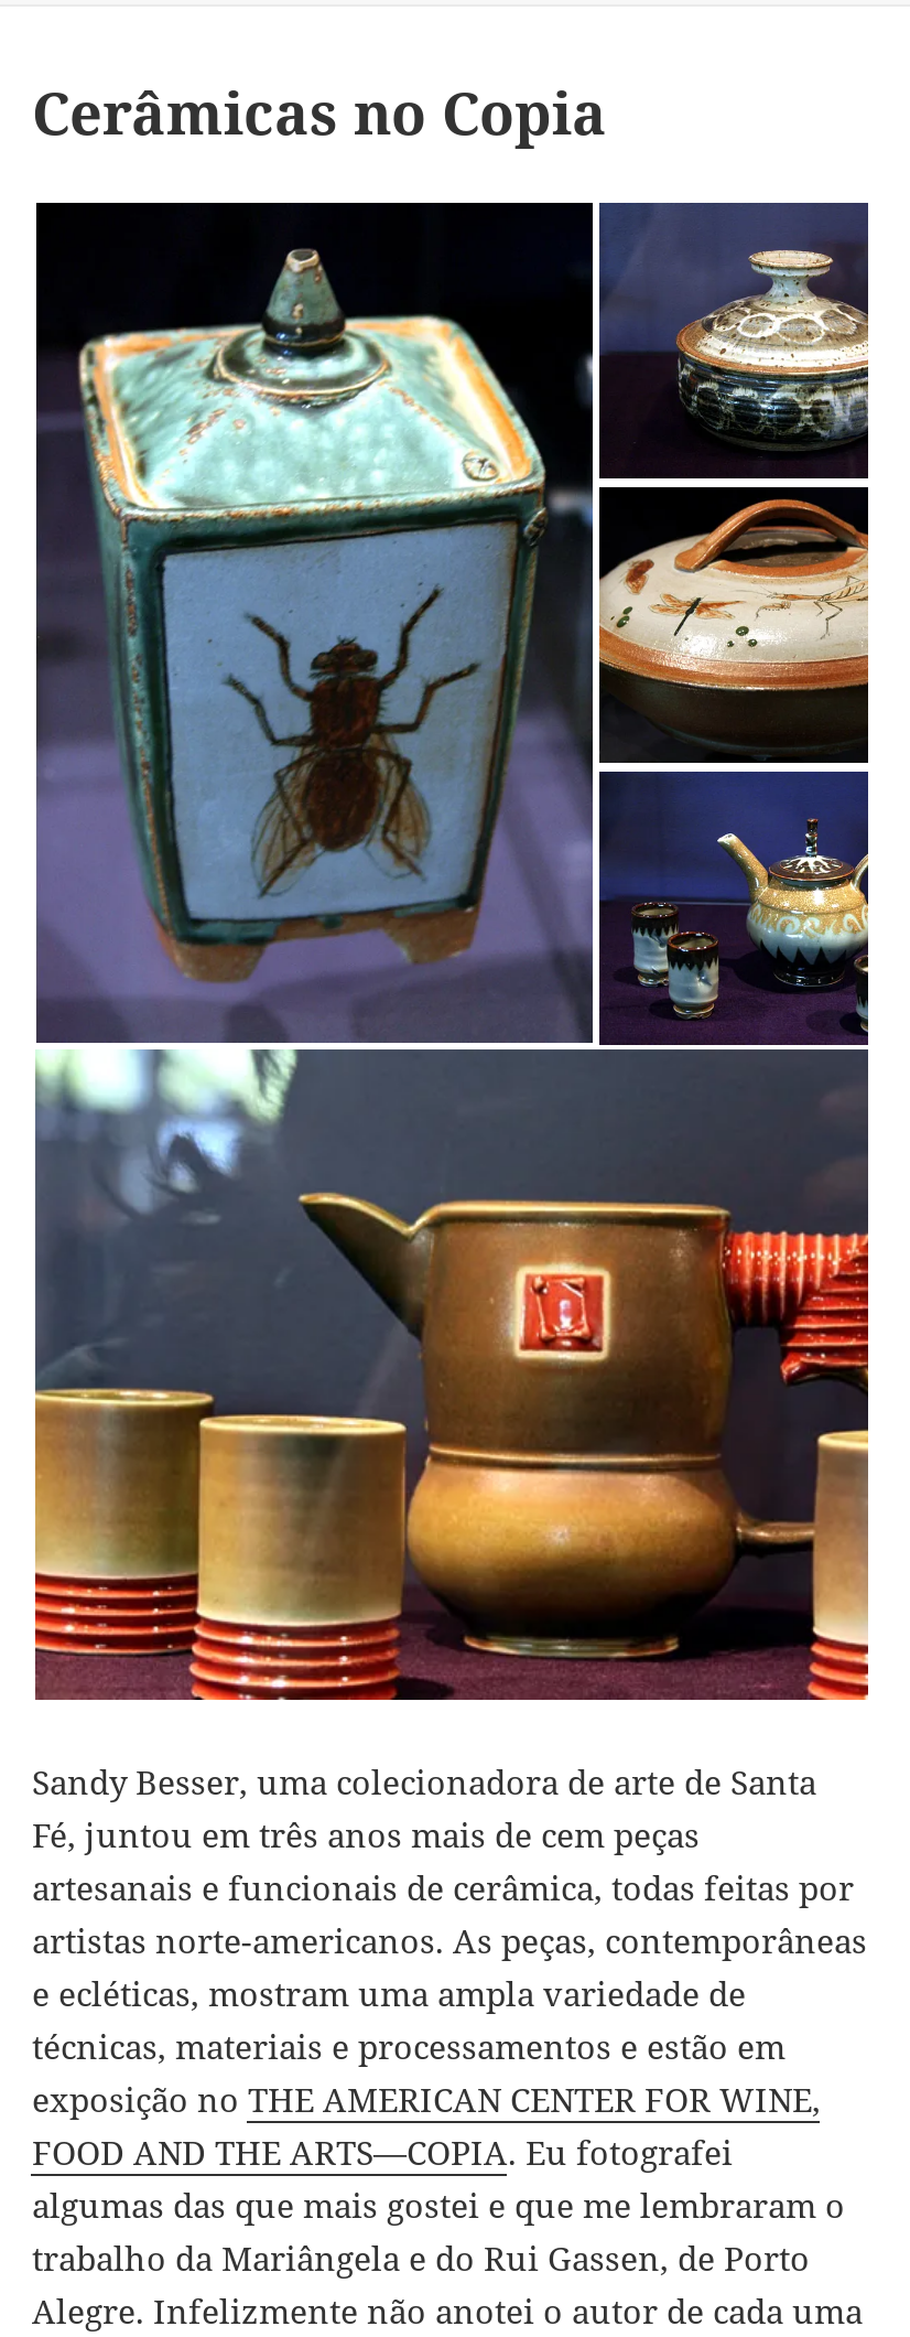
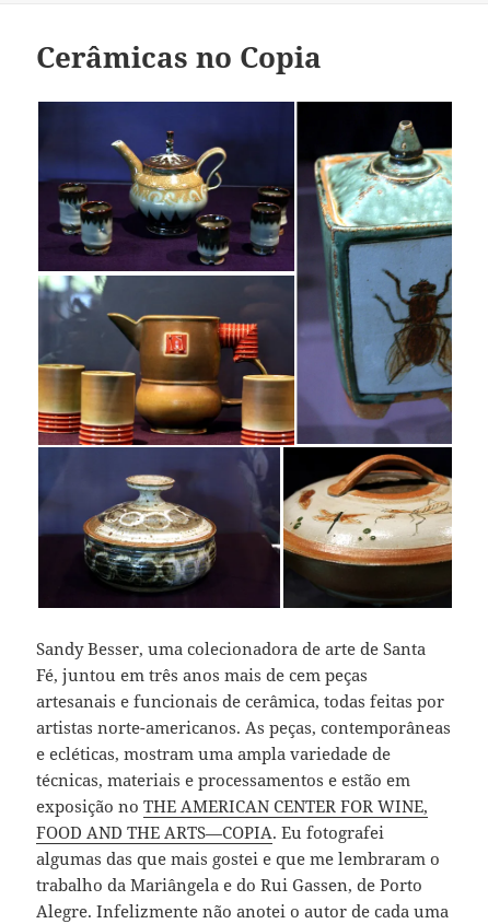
[33,201,870,1702] [image] -> [37,101,453,609] [image]

